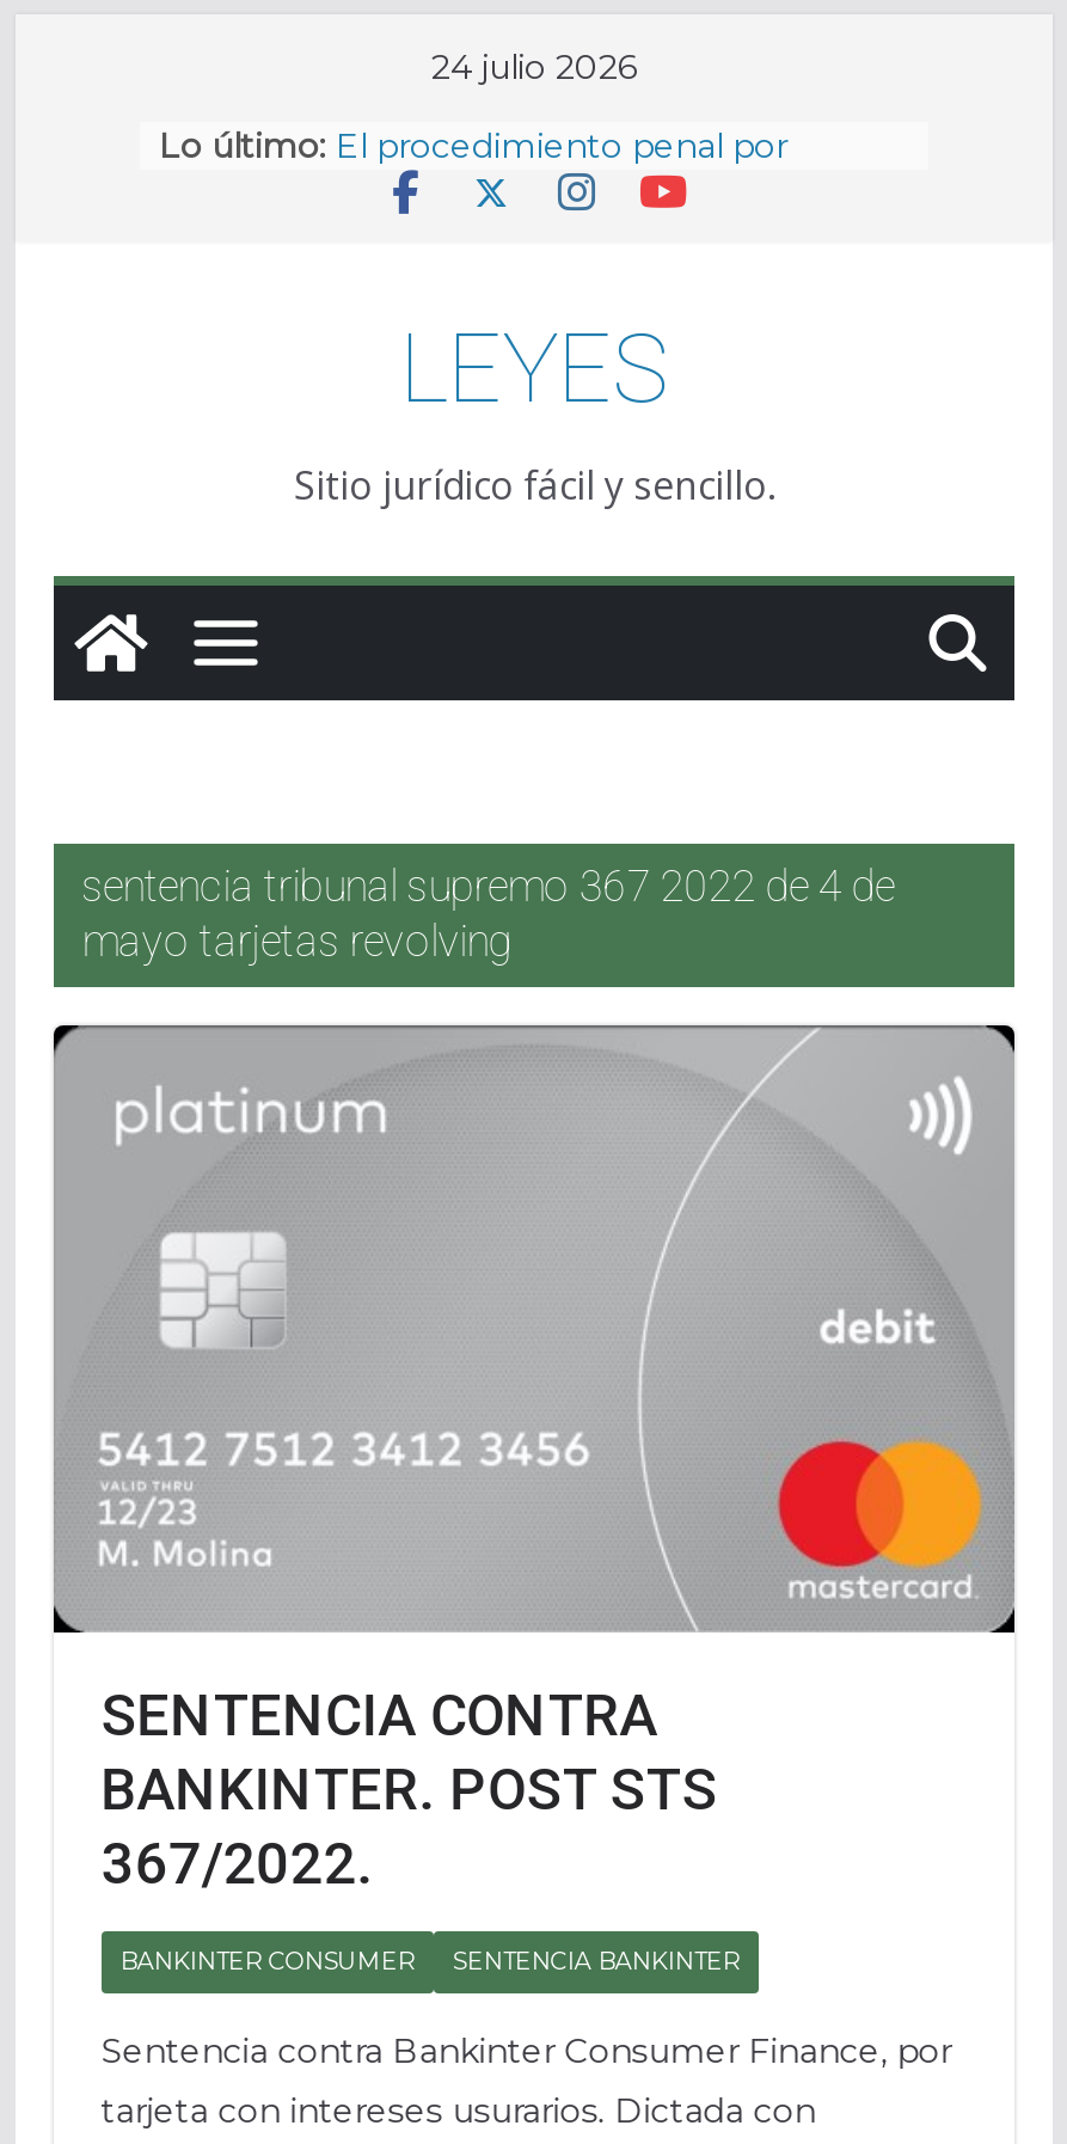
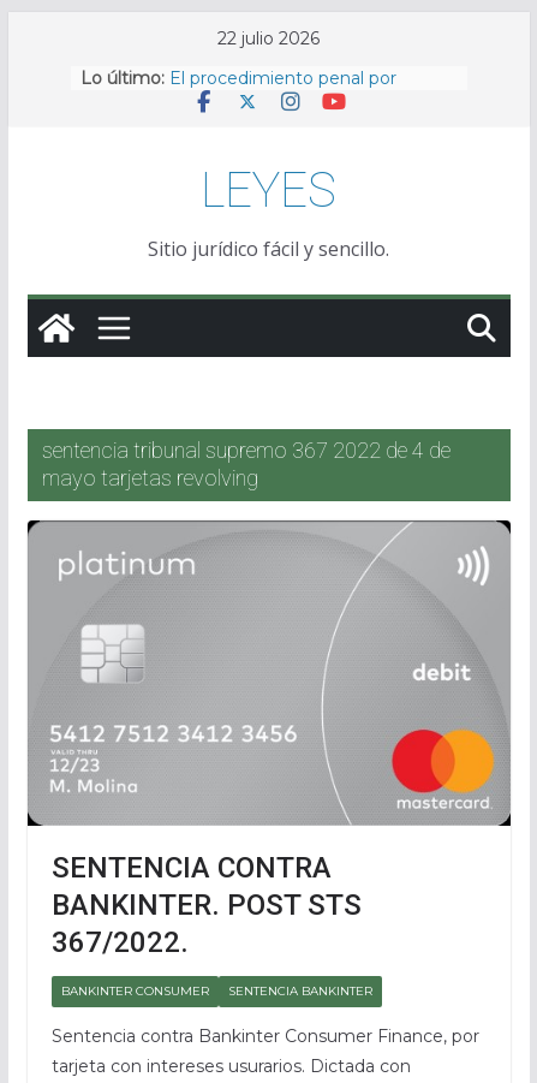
[431,45,637,88] 24 julio 2026 -> [218,28,320,49] 22 julio 2026

